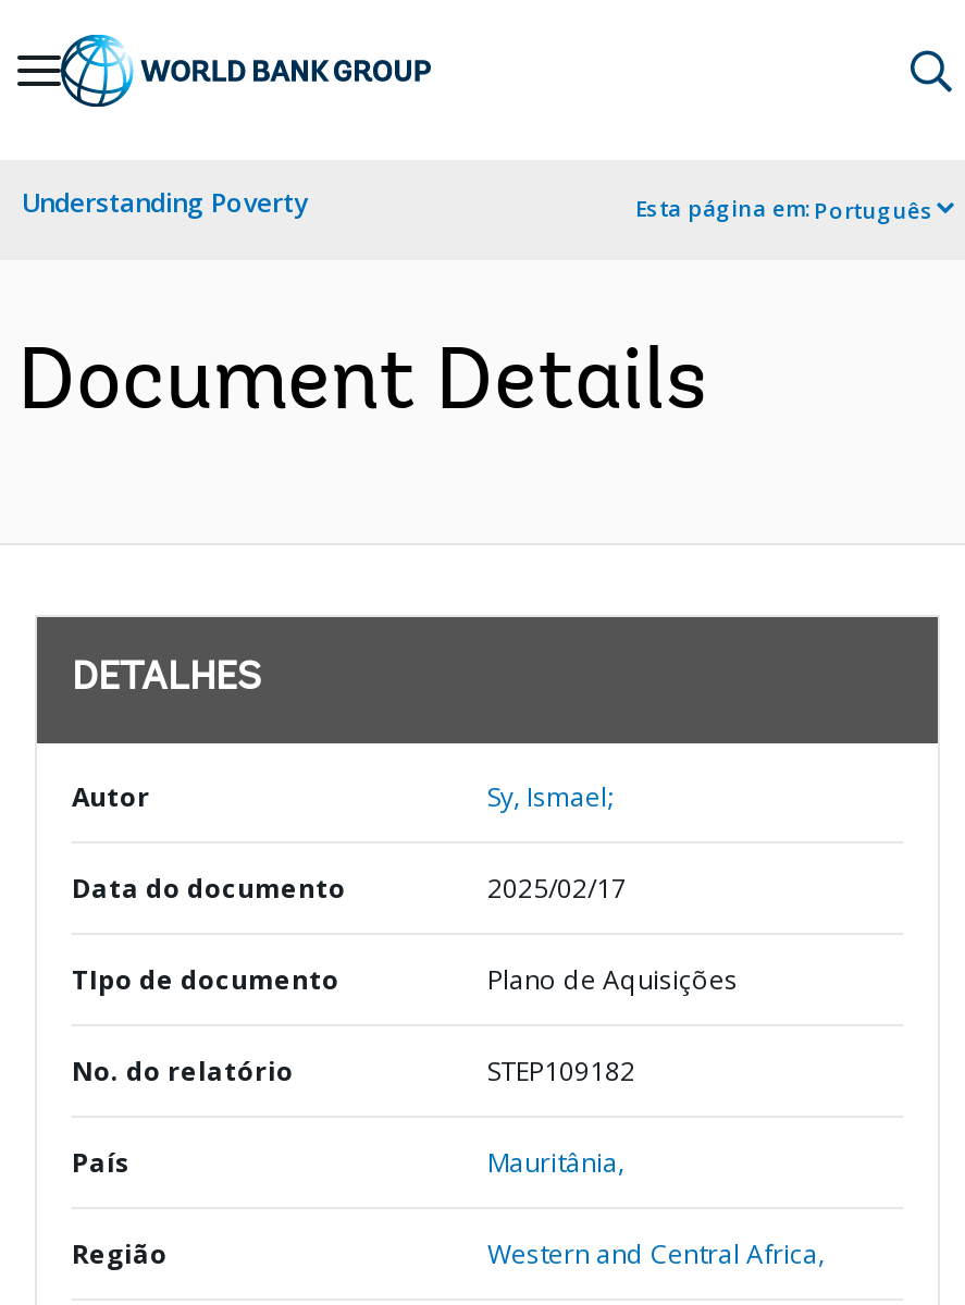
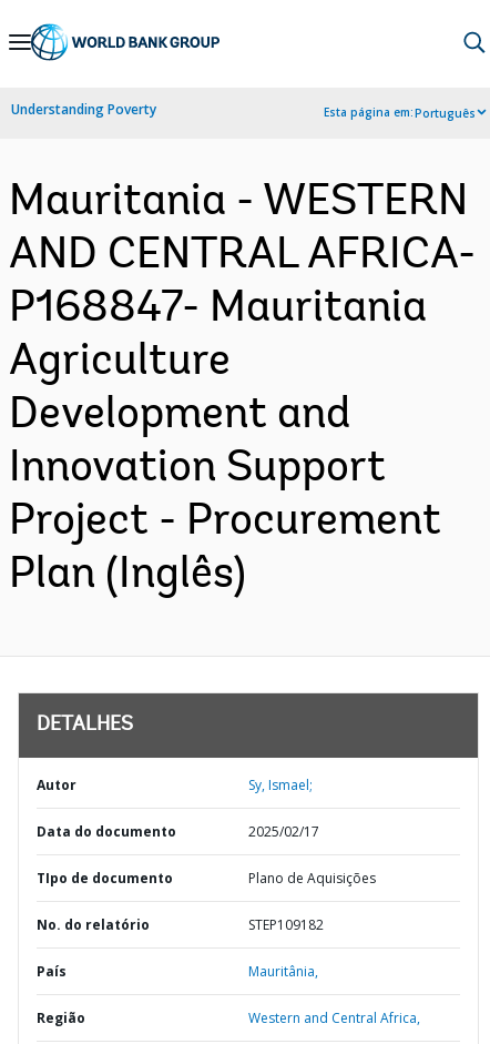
[17,343,707,430] Document Details -> [9,181,476,598] Mauritania - WESTERN | AND CENTRAL AFRICA- | P168847- Mauritania | Agriculture | Development and | Innovation Support | Project - Procurement | Plan (Inglês)

